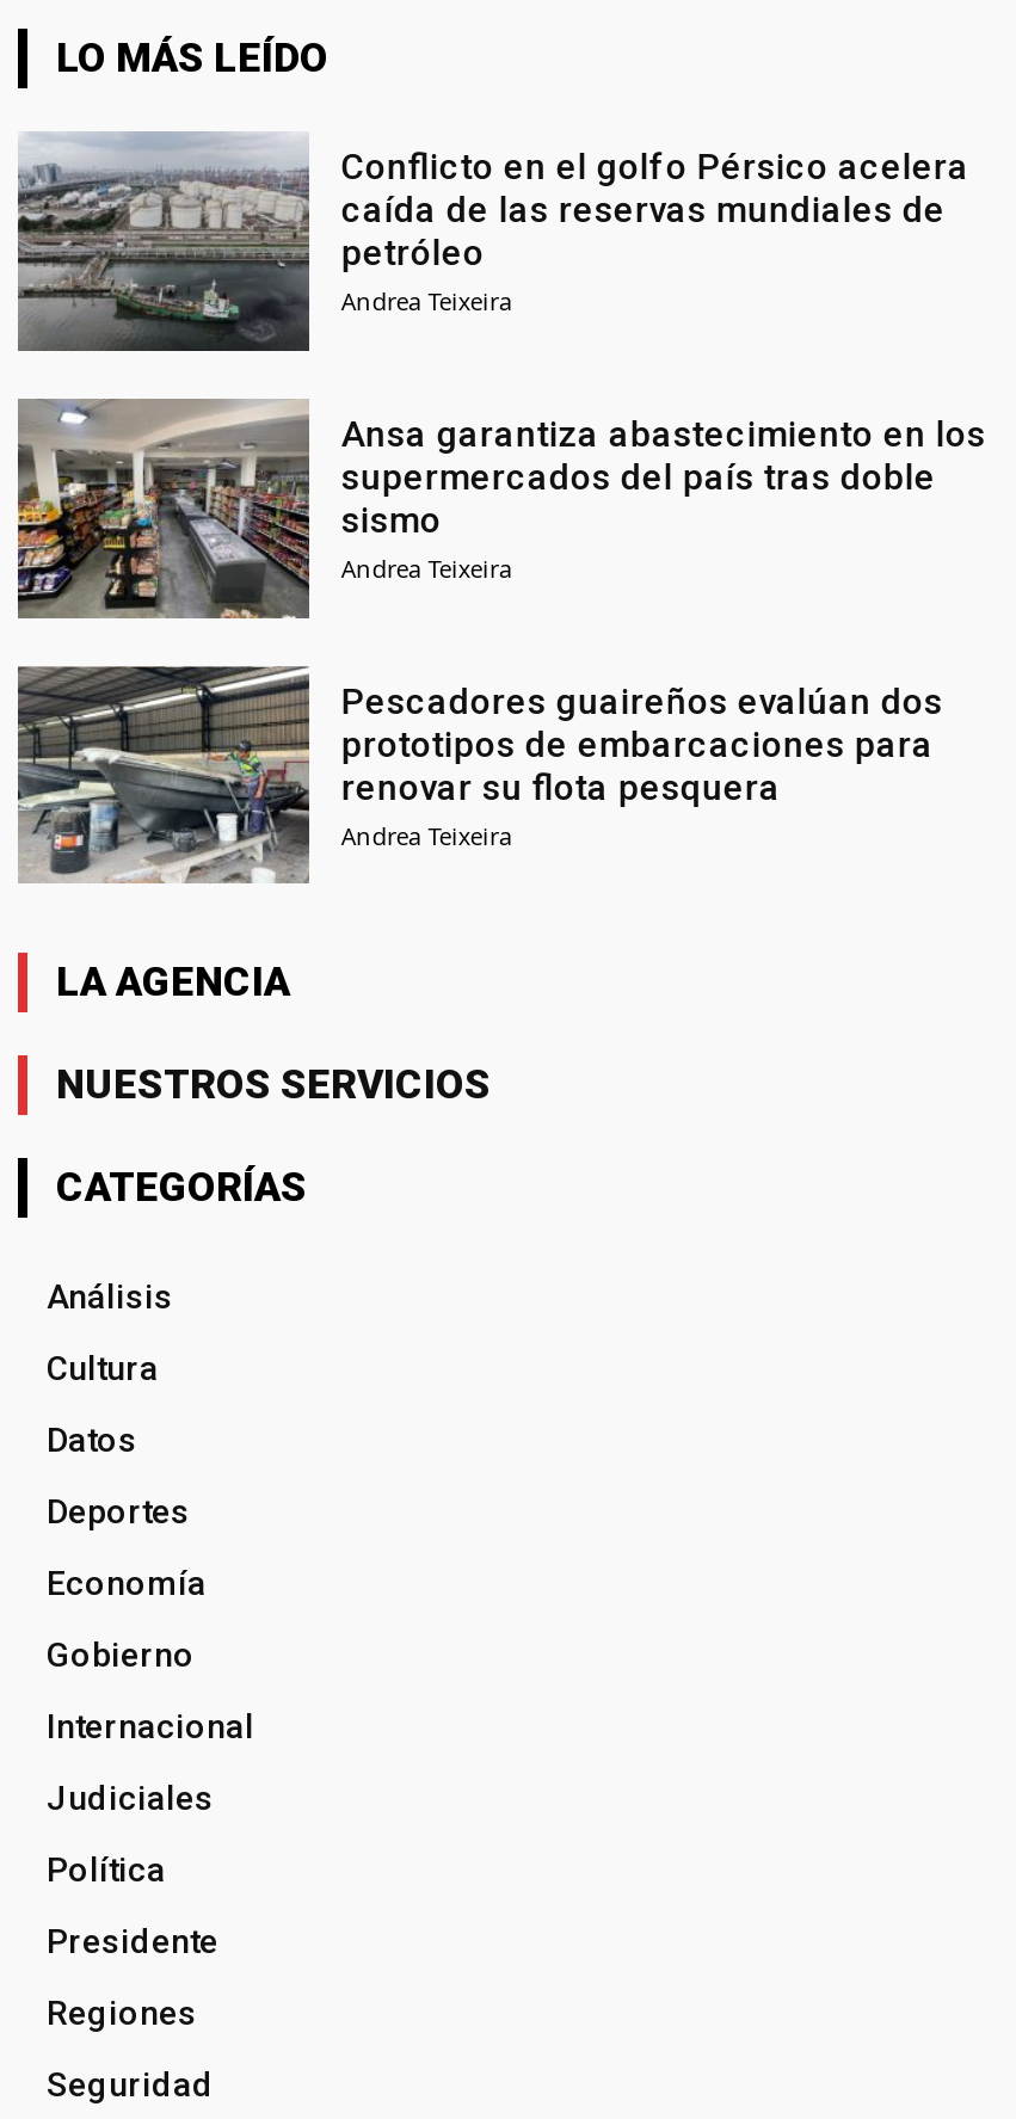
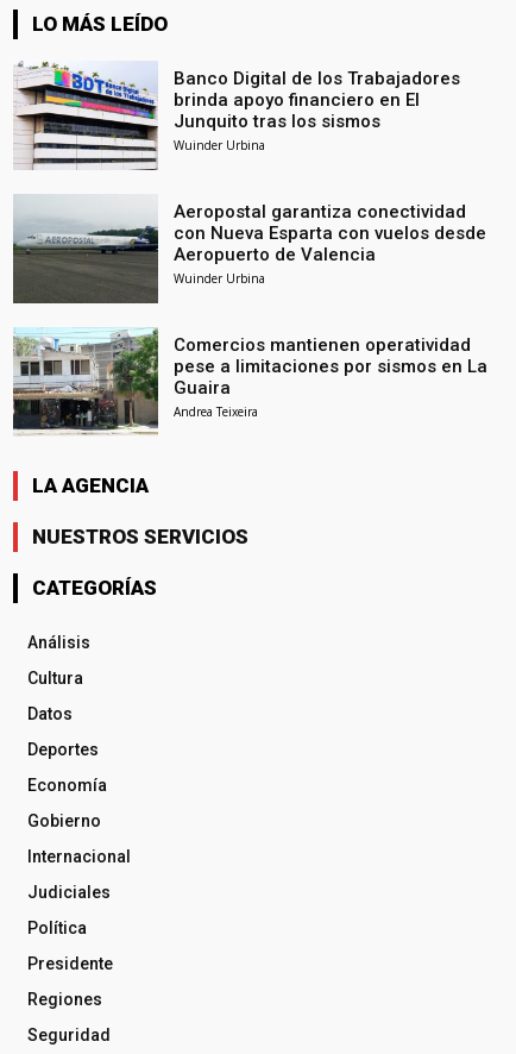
[16,131,969,353] [image] | Conflicto en el golfo Pérsico acelera | caída de las reservas mundiales de | petróleo | Andrea Teixeira -> [13,62,461,170] [image] | Banco Digital de los Trabajadores | brinda apoyo financiero en El | Junquito tras los sismos | Wuinder Urbina
[16,399,986,621] [image] | Ansa garantiza abastecimiento en los | supermercados del país tras doble | sismo | Andrea Teixeira -> [12,195,487,305] [image] | Aeropostal garantiza conectividad | con Nueva Esparta con vuelos desde | Aeropuerto de Valencia | Wuinder Urbina
[16,664,943,883] [image] | Pescadores guaireños evalúan dos | prototipos de embarcaciones para | renovar su flota pesquera -> [13,327,488,435] [image] | Comercios mantienen operatividad | pese a limitaciones por sismos en La | Guaira

